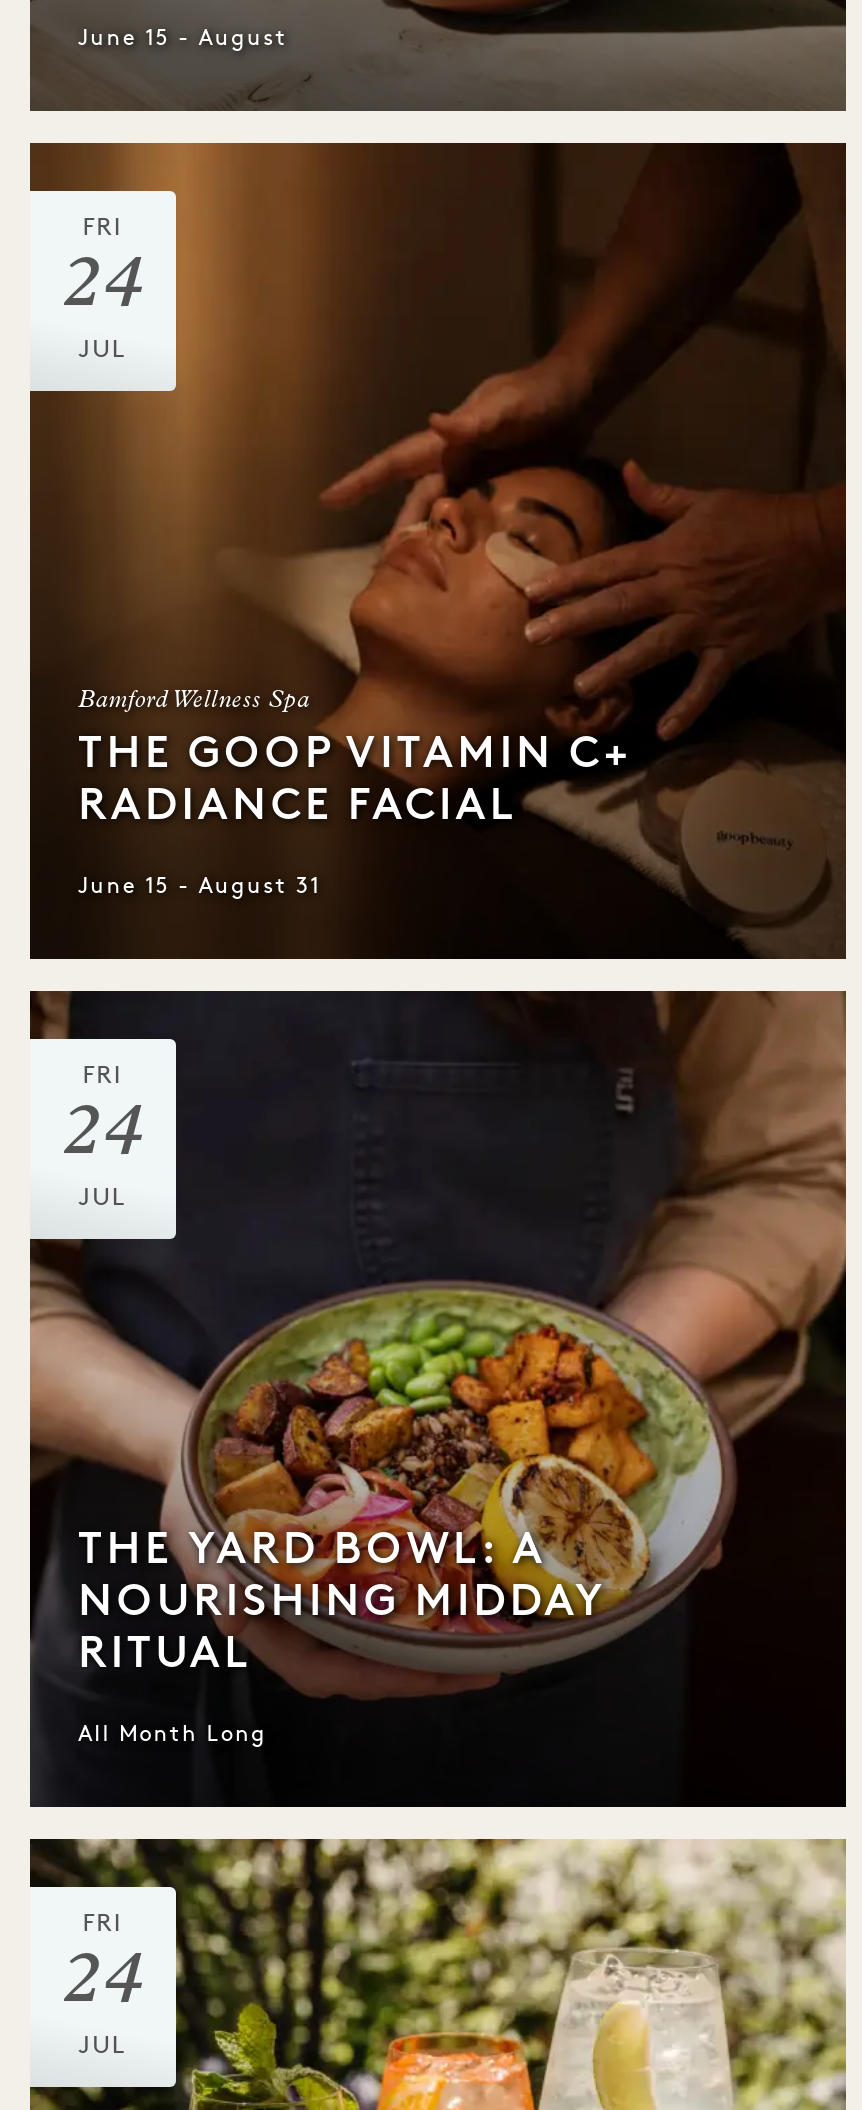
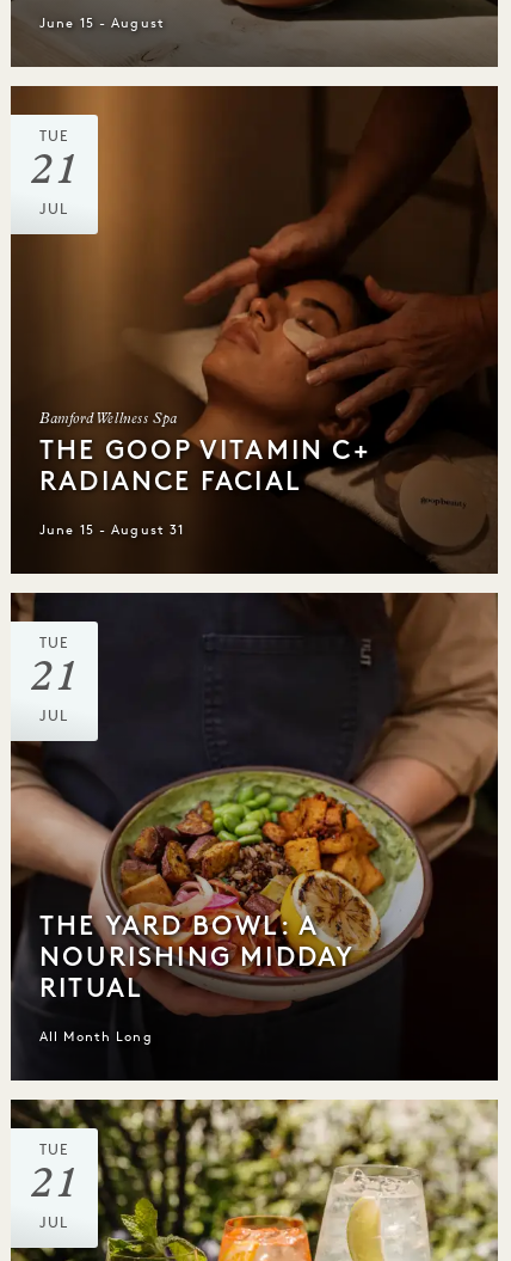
[60,217,144,327] FRI | 24 -> [29,130,79,195] TUE | 21
[60,1065,144,1175] FRI | 24 -> [29,636,79,702] TUE | 21
[60,1913,144,2023] FRI | 24 -> [29,1143,79,1209] TUE | 21

